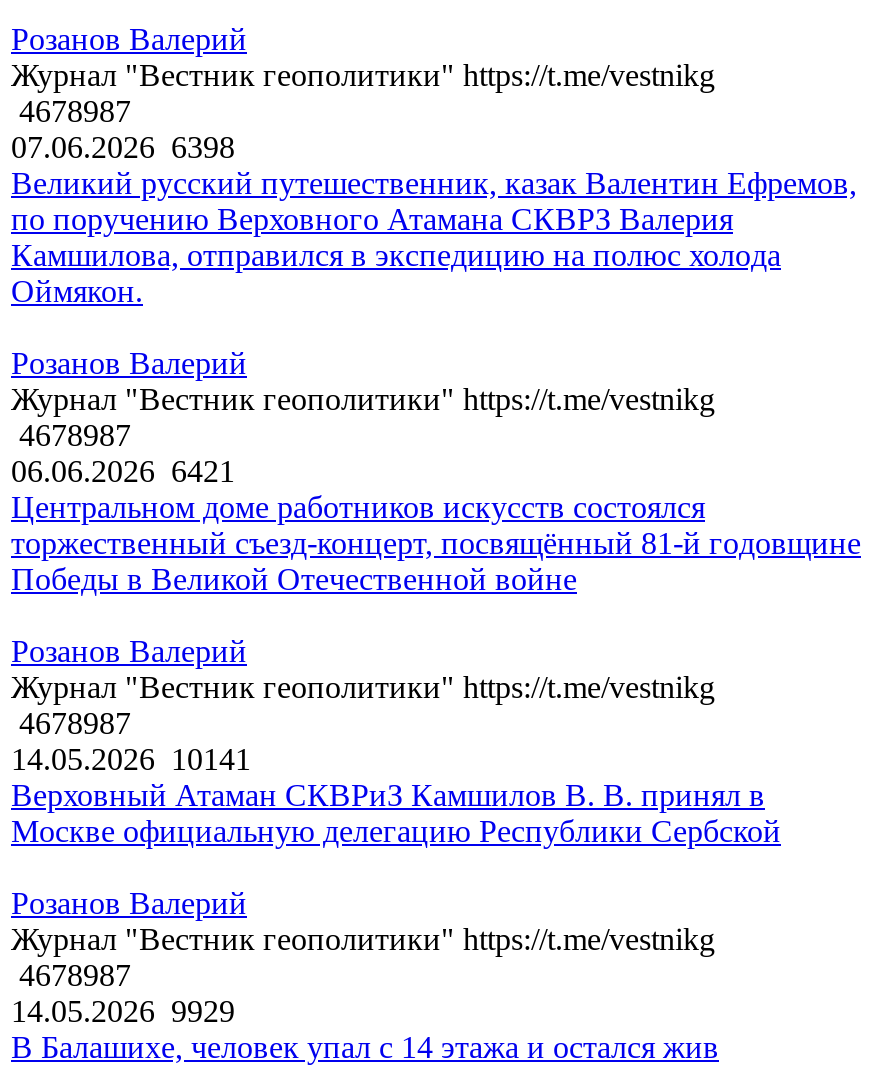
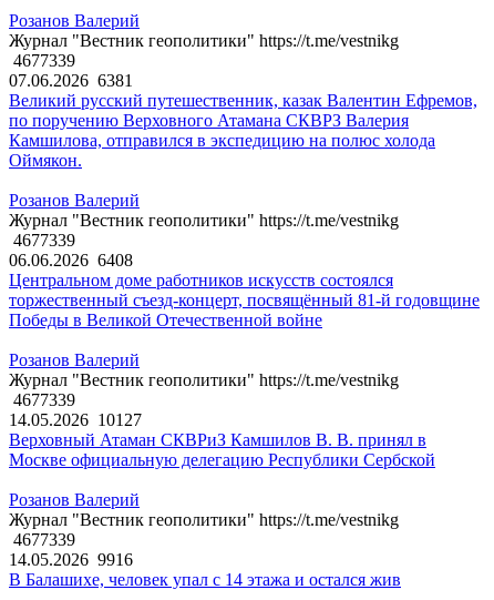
[11,94,131,128] 4678987 -> [9,51,75,70] 4677339
[11,130,235,164] 07.06.2026 6398 -> [9,71,133,90] 07.06.2026 6381
[11,418,131,452] 4678987 -> [9,231,75,250] 4677339
[11,454,235,488] 06.06.2026 6421 -> [9,251,133,270] 06.06.2026 6408
[11,706,131,740] 4678987 -> [9,391,75,409] 4677339
[11,742,251,776] 14.05.2026 10141 -> [9,411,142,429] 14.05.2026 10127
[11,958,131,992] 4678987 -> [9,530,75,549] 4677339
[11,994,235,1028] 14.05.2026 9929 -> [9,550,133,569] 14.05.2026 9916

